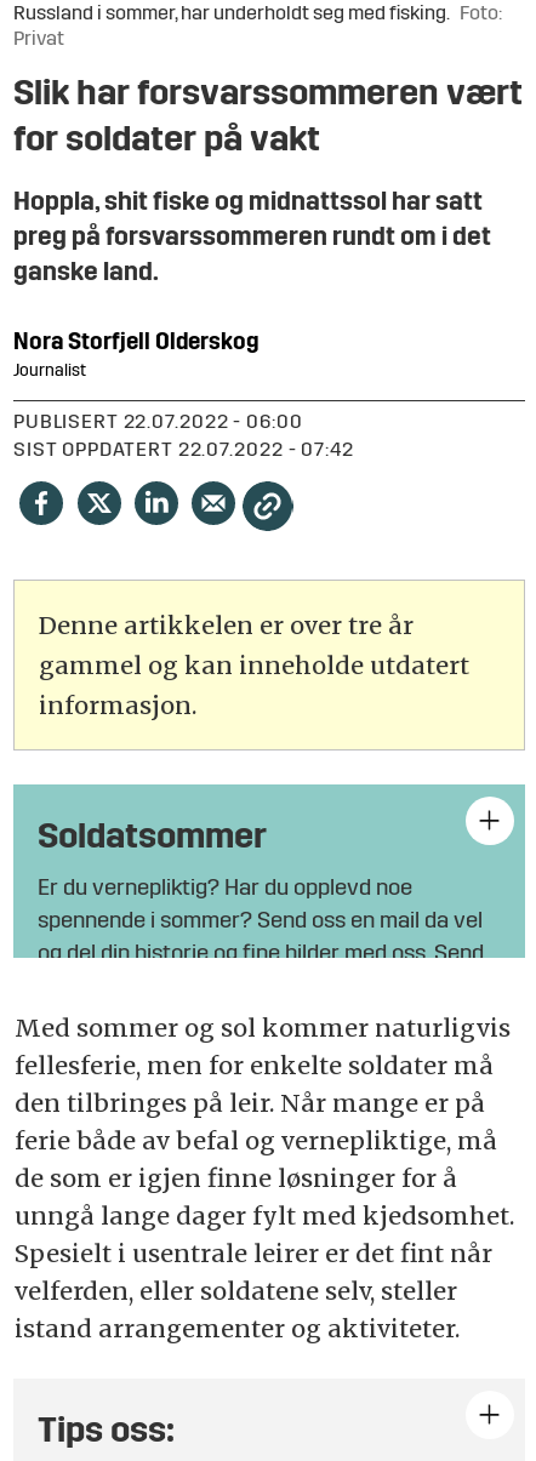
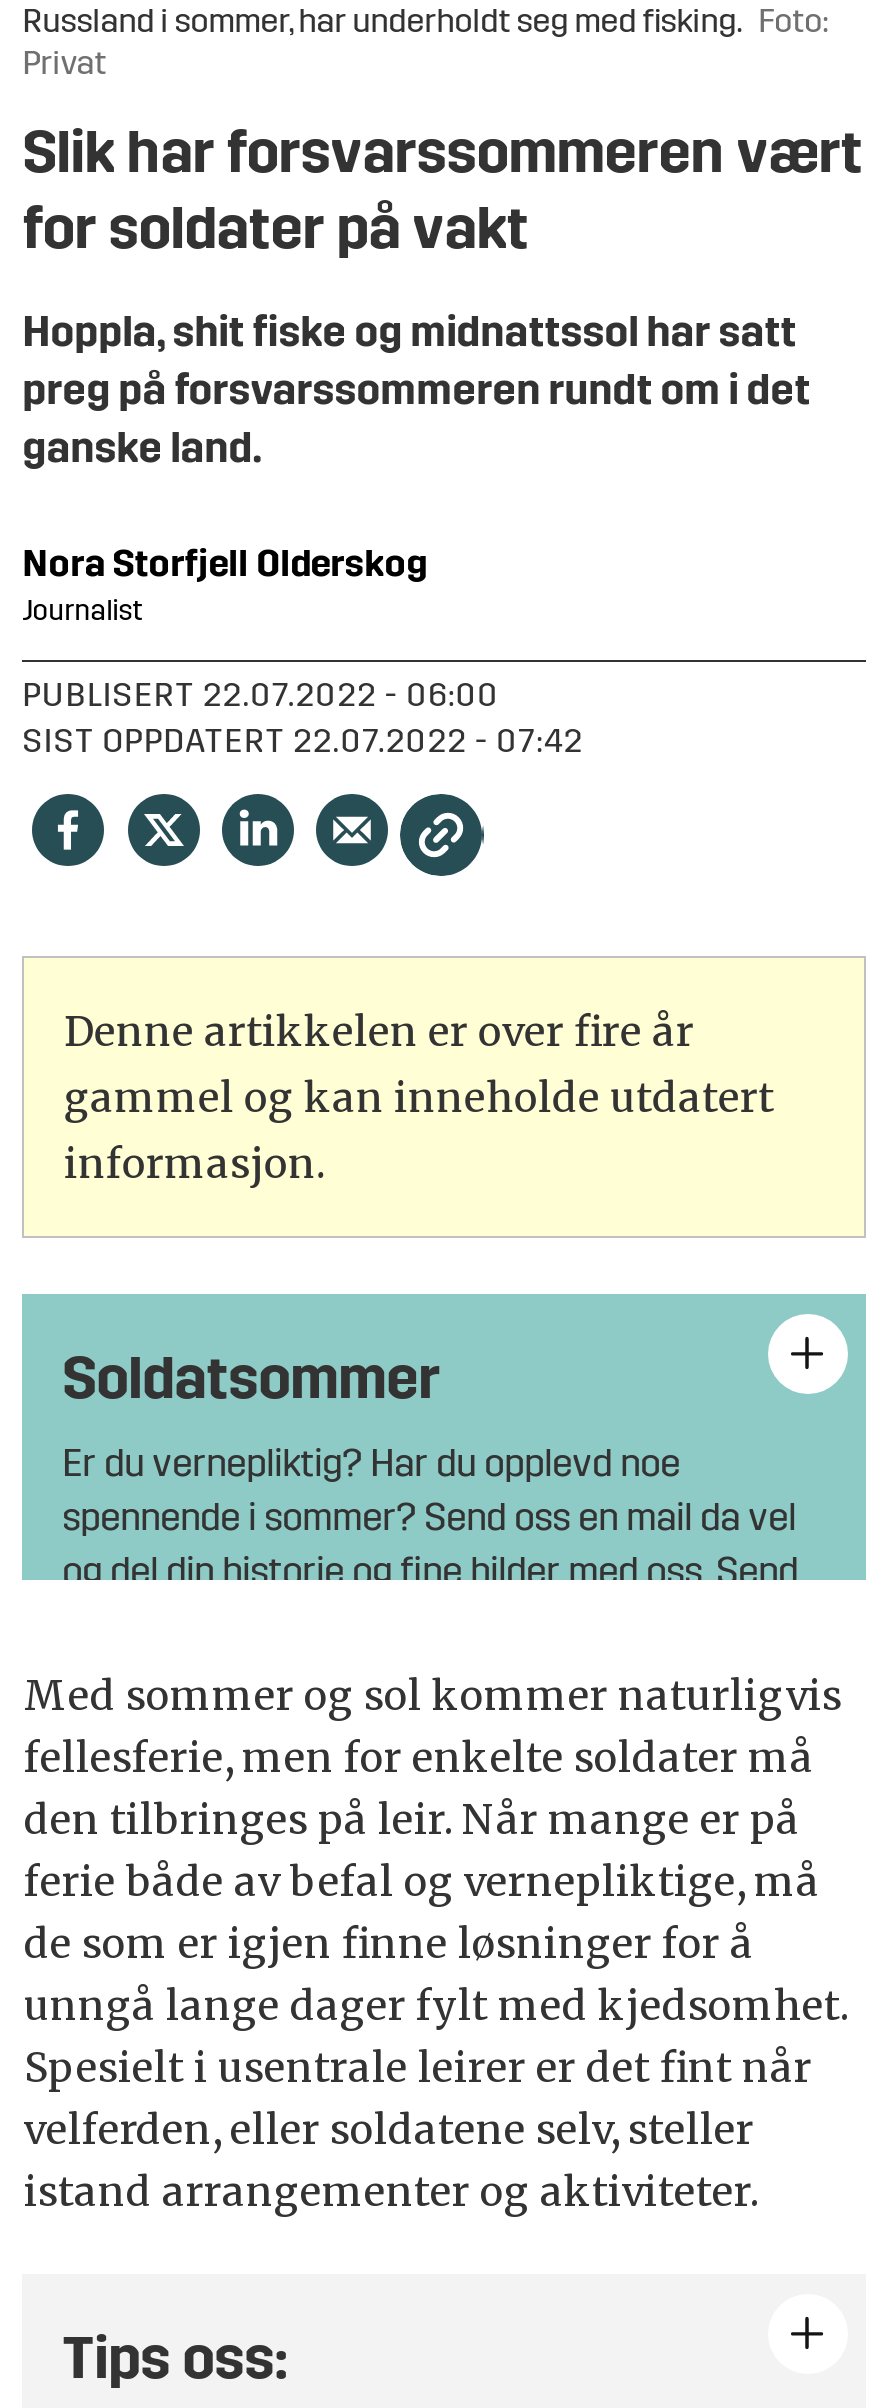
[39,610,414,640] Denne artikkelen er over tre år -> [64,1006,694,1056] Denne artikkelen er over fire år

